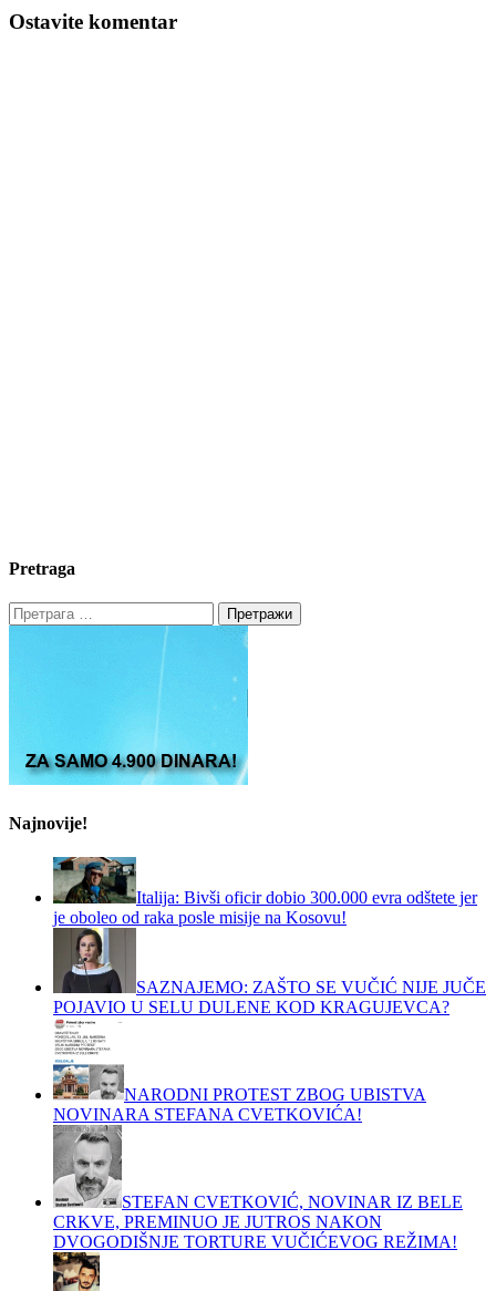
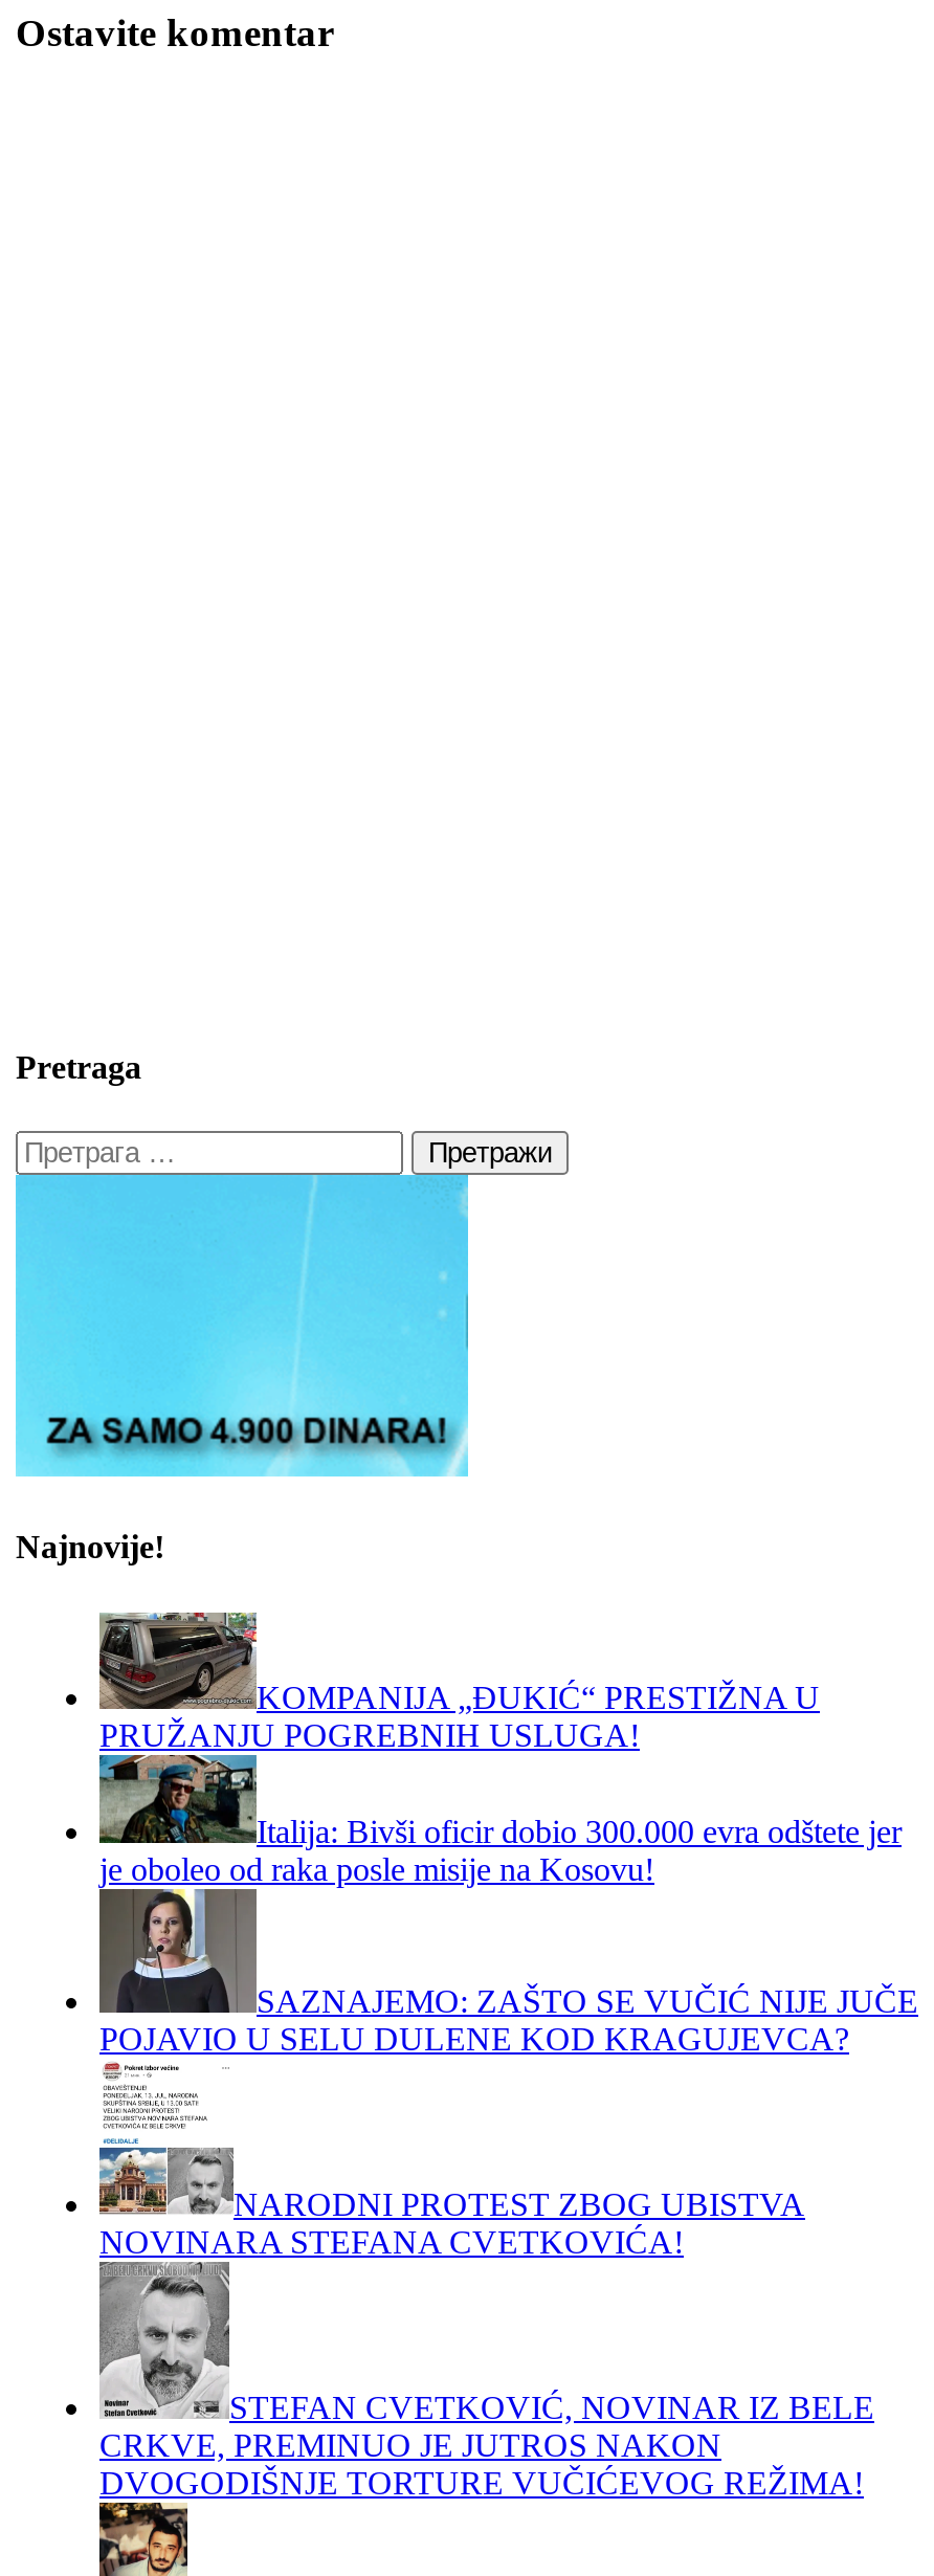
none -> [97,1611,820,1753] [image] | KOMPANIJA „ĐUKIĆ“ PRESTIŽNA U | PRUŽANJU POGREBNIH USLUGA!

